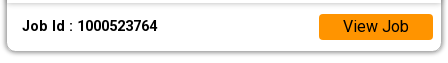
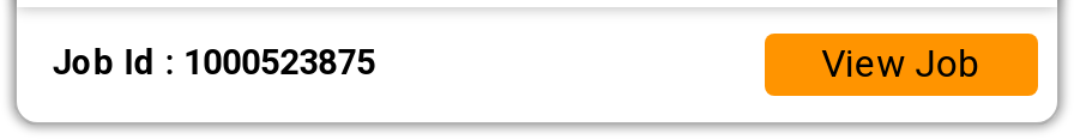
[22,18,157,35] Job Id : 1000523764 -> [52,44,376,85] Job Id : 1000523875

